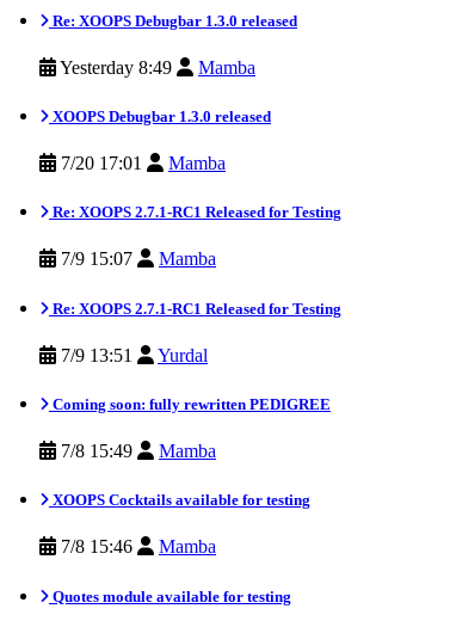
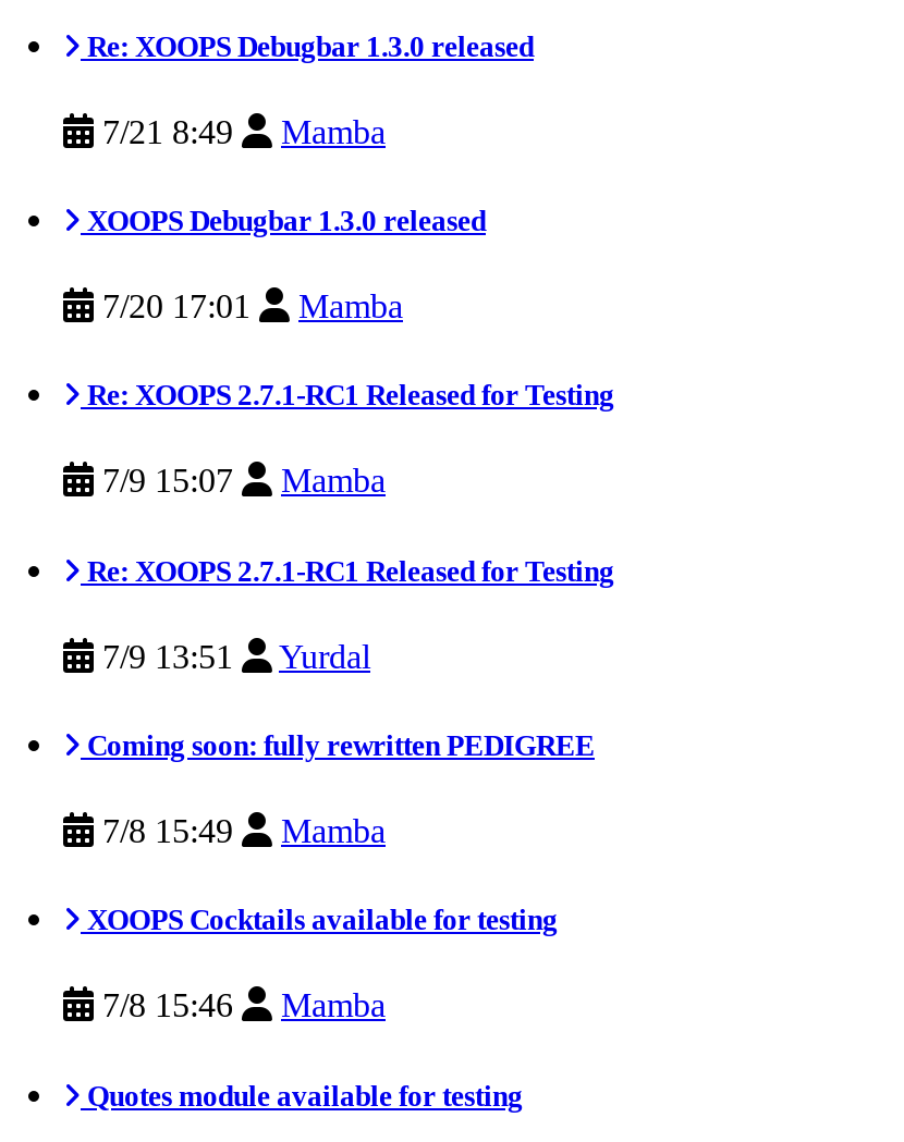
[56,57,255,77] Yesterday 8:49 Mamba -> [94,113,386,150] 7/21 8:49 Mamba

